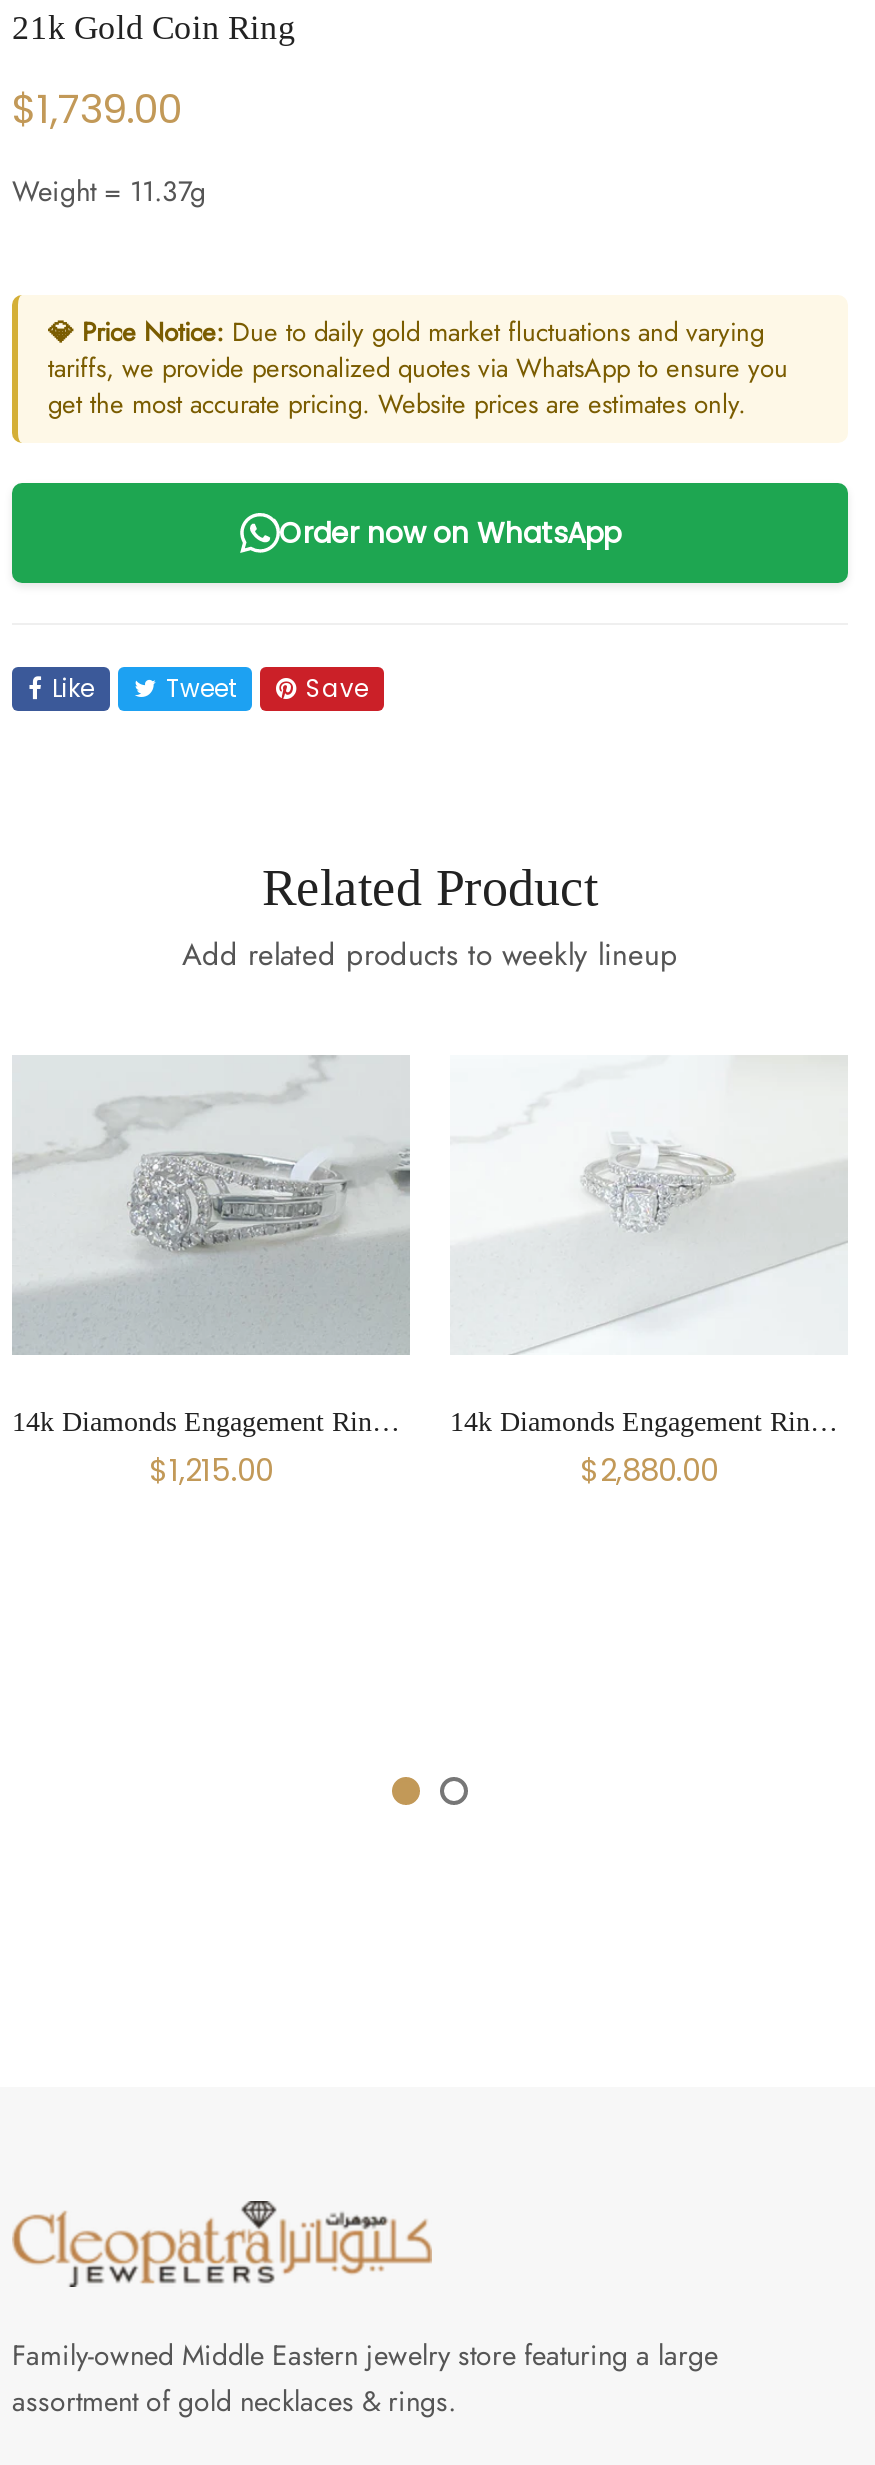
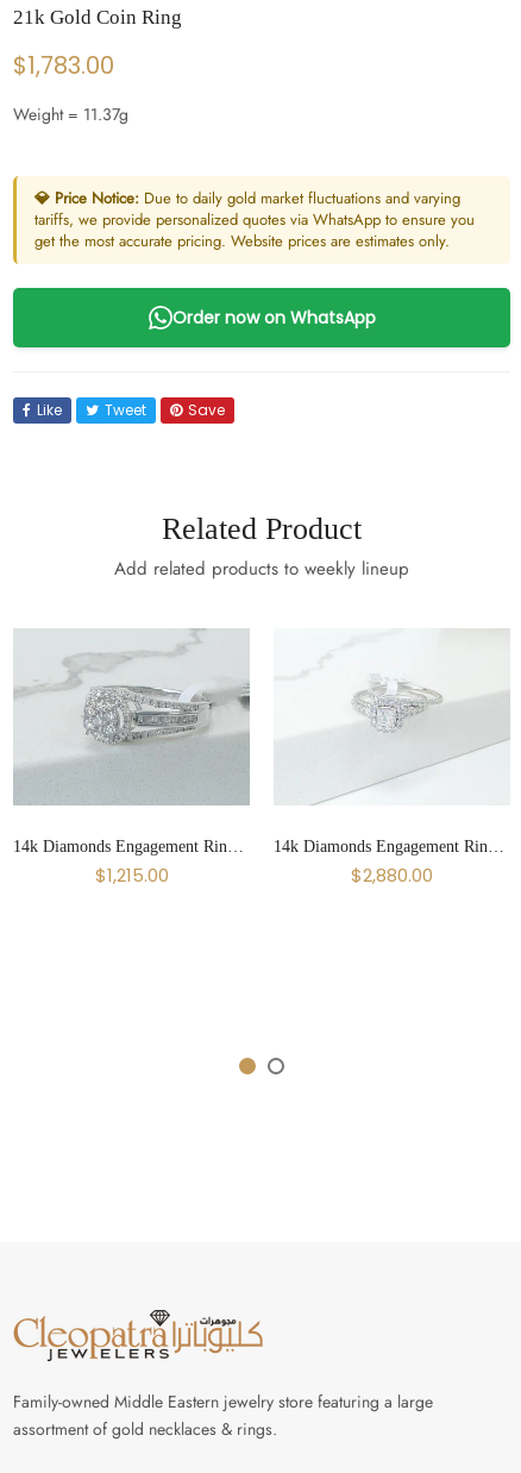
[12,81,182,137] $1,739.00 -> [13,49,114,82] $1,783.00

